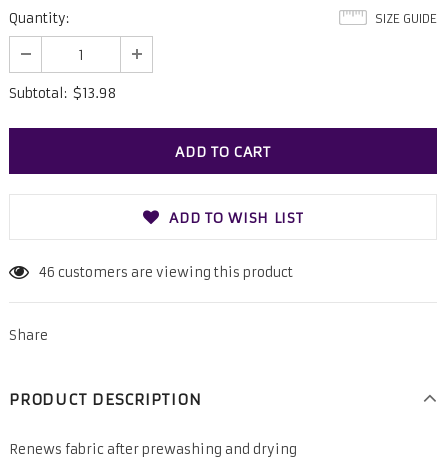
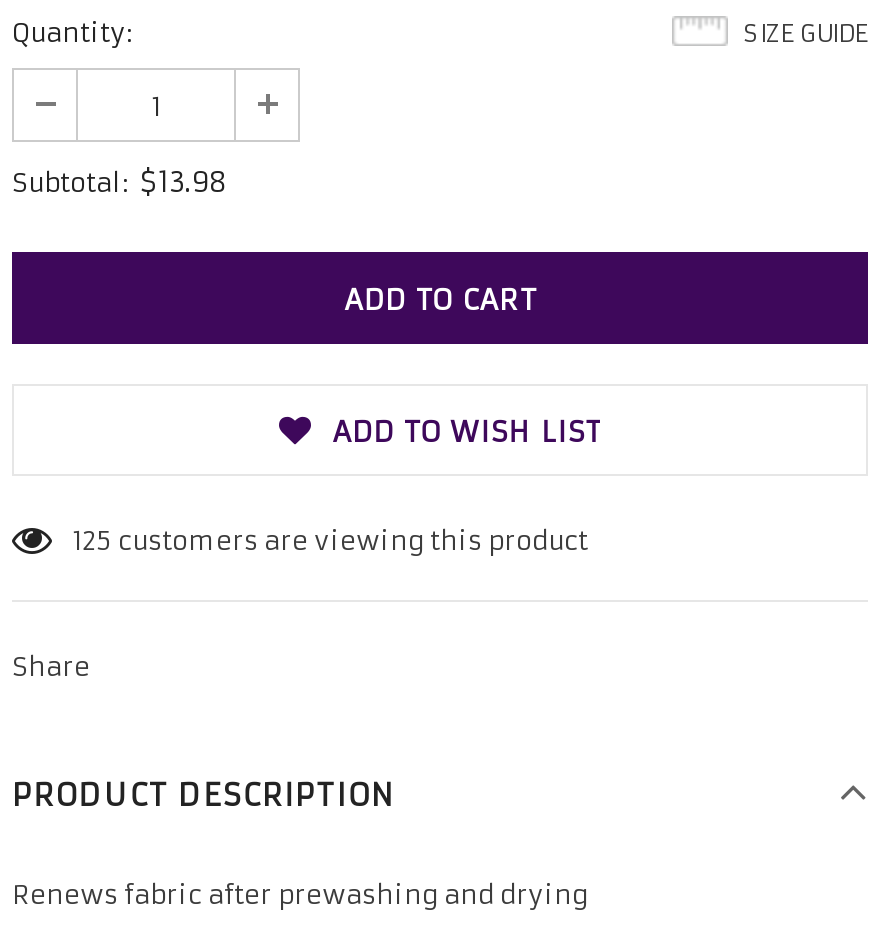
[39,264,293,281] 46 customers are viewing this product -> [72,524,588,558] 125 customers are viewing this product

